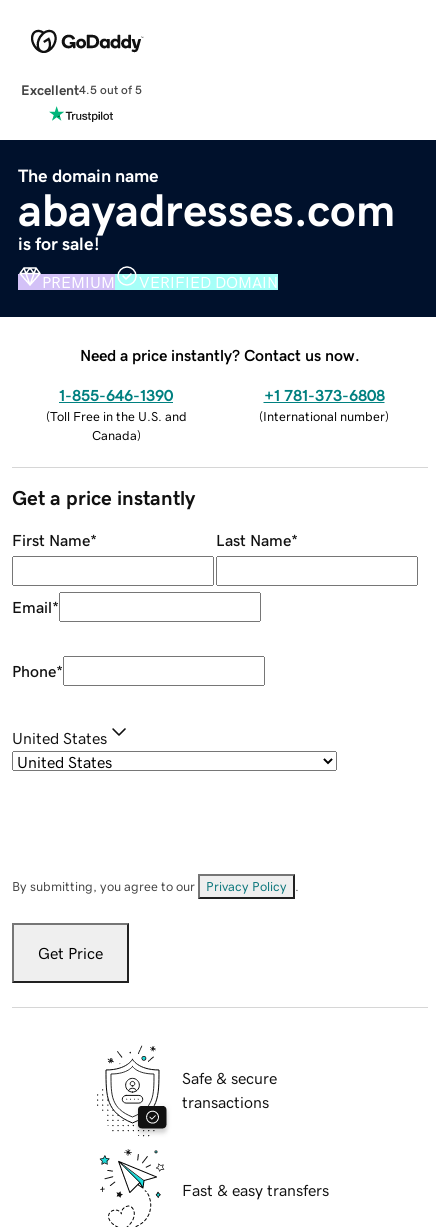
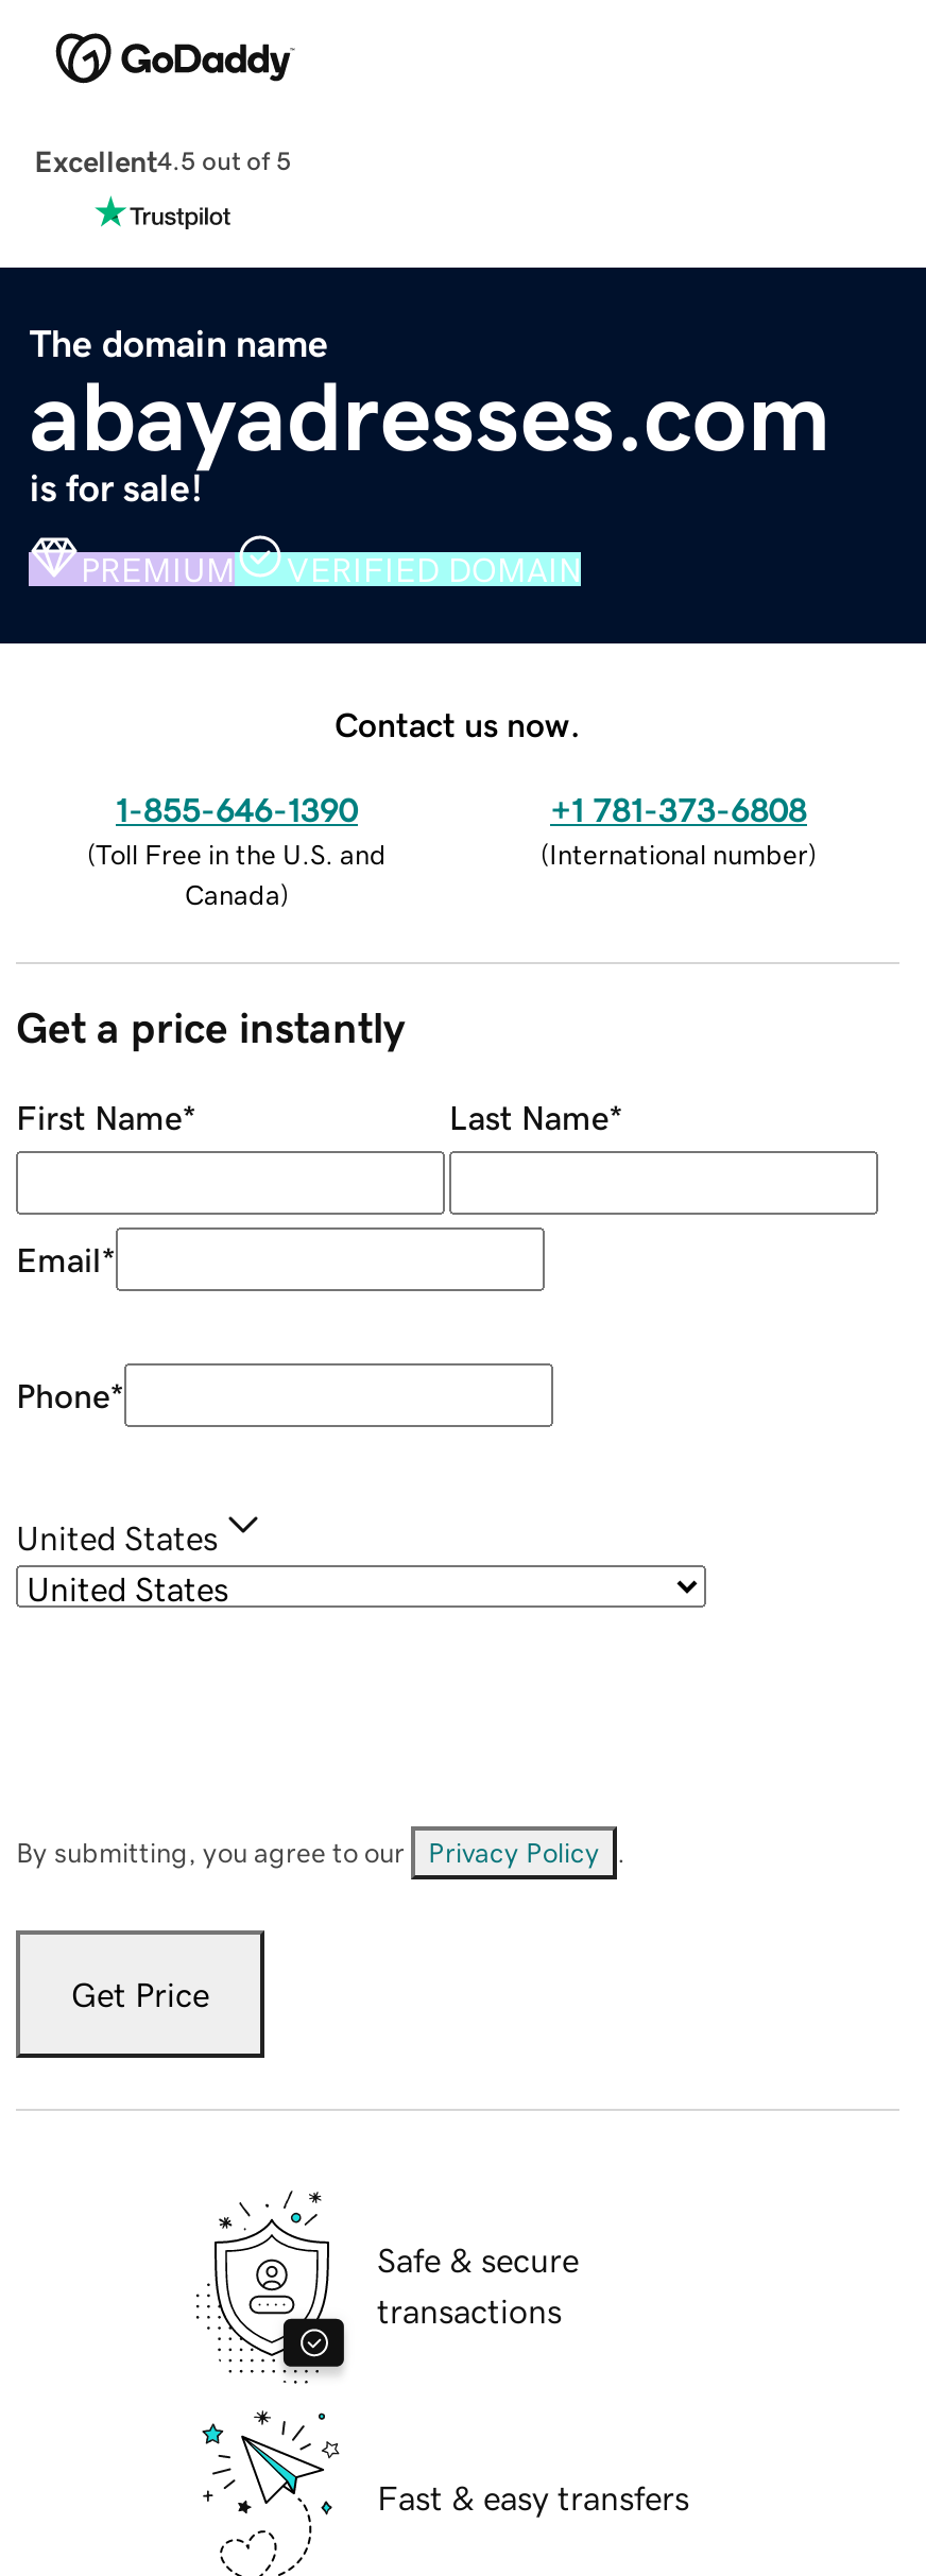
[80,347,360,363] Need a price instantly? Contact us now. -> [335,706,581,740] Contact us now.

